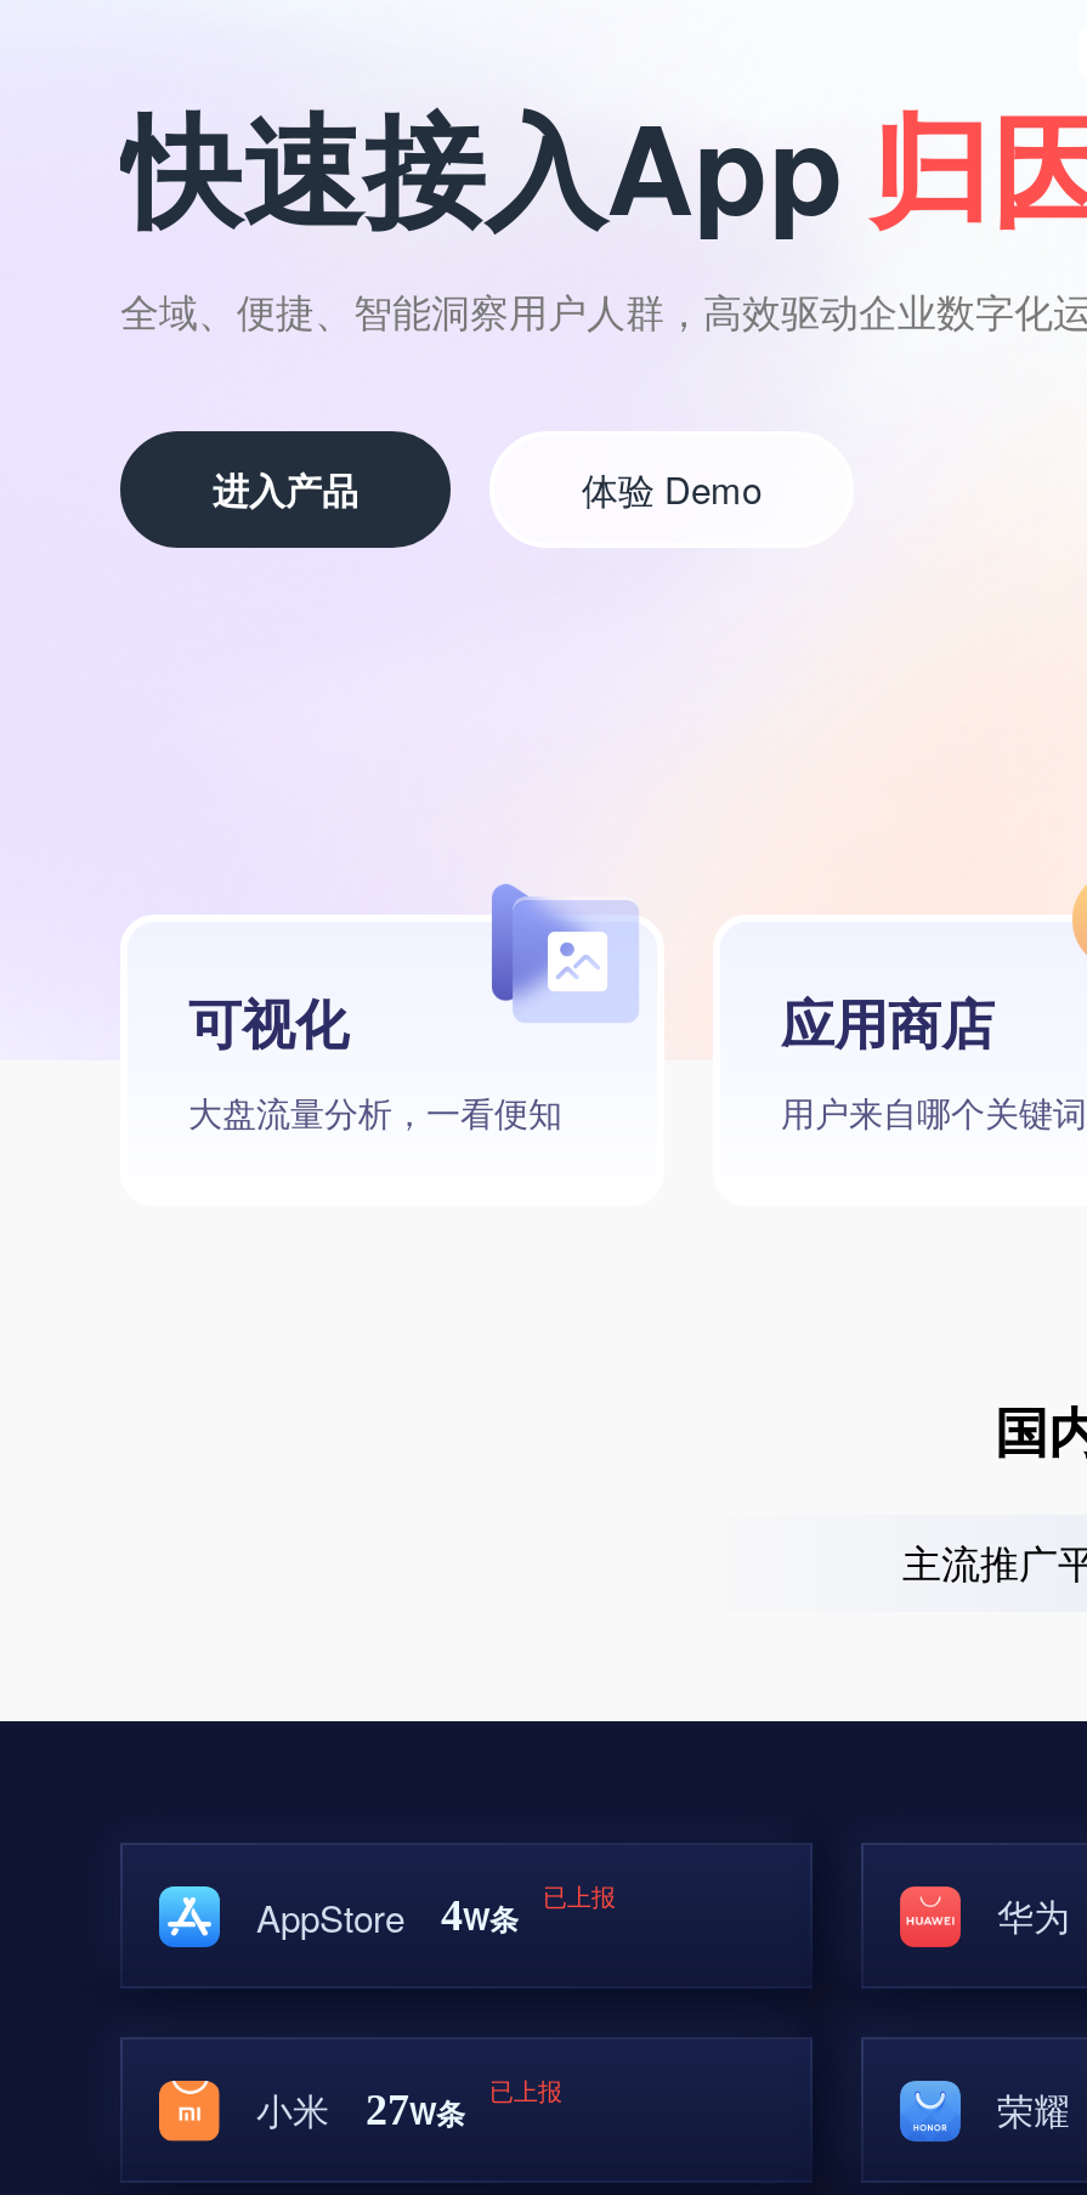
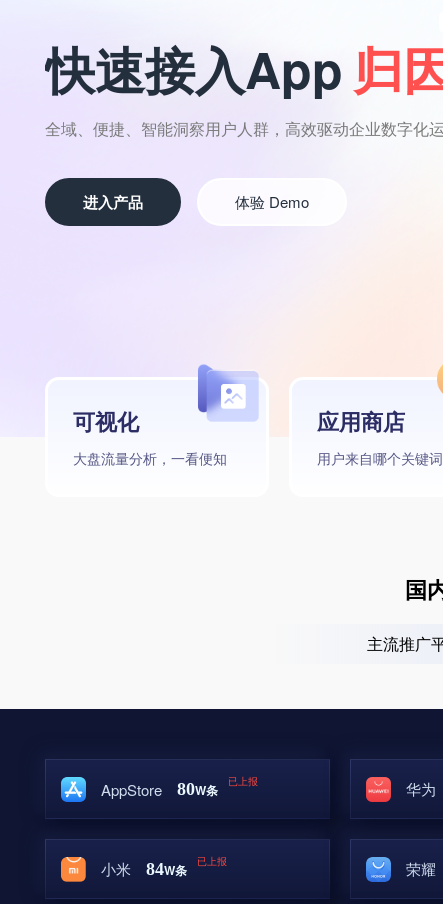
[256,1883,616,1941] AppStore 4W条 已上报 -> [101,775,258,799] AppStore 80W条 已上报
[256,2077,562,2134] 小米 27W条 已上报 -> [101,855,227,879] 小米 84W条 已上报

